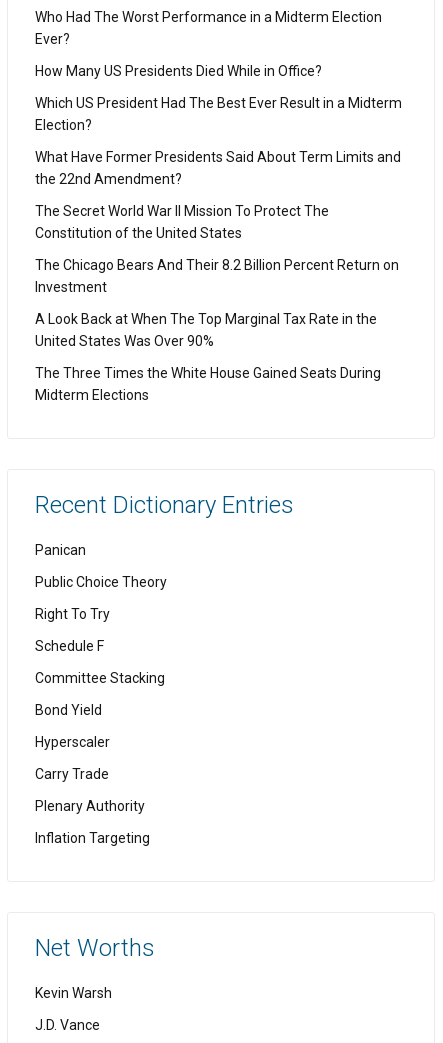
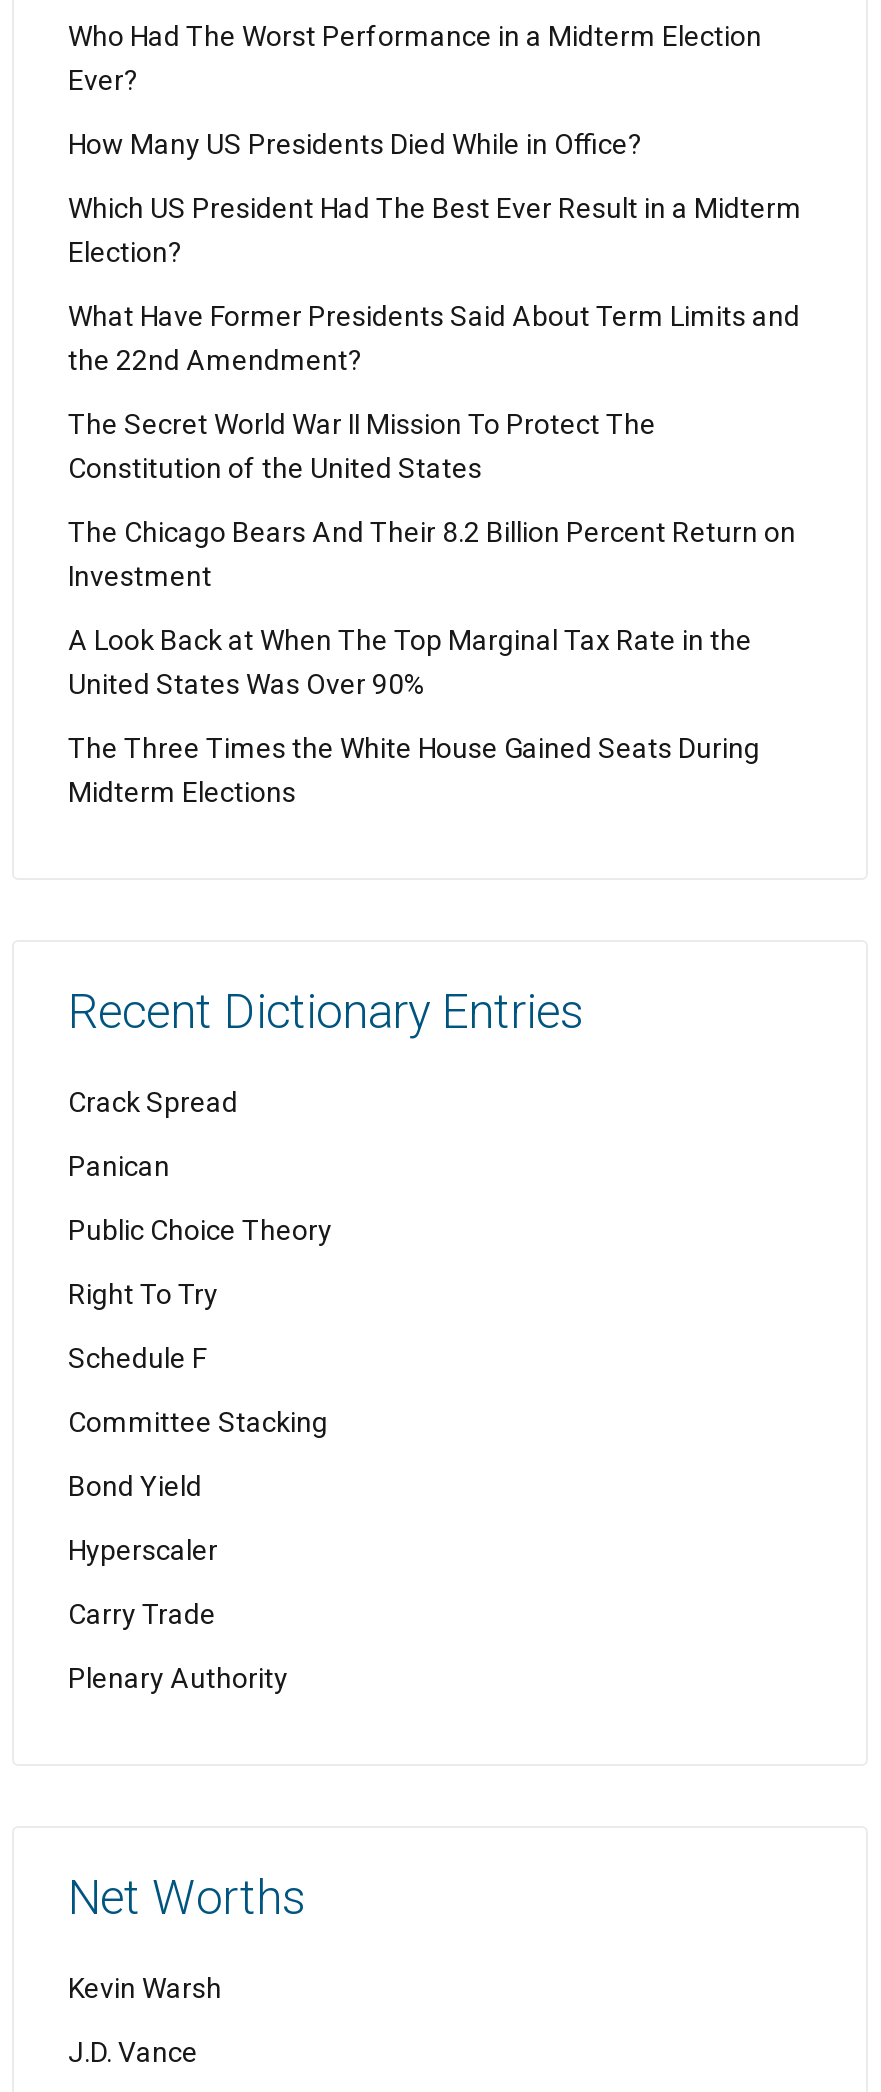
none -> [68,1086,238,1118] Crack Spread
moved [35,542,167,814] -> [68,1150,332,1694]: Panican | Public Choice Theory | Right To Try | ... | Carry Trade | Plenary Authority
[35,830,150,846] Inflation Targeting -> none

